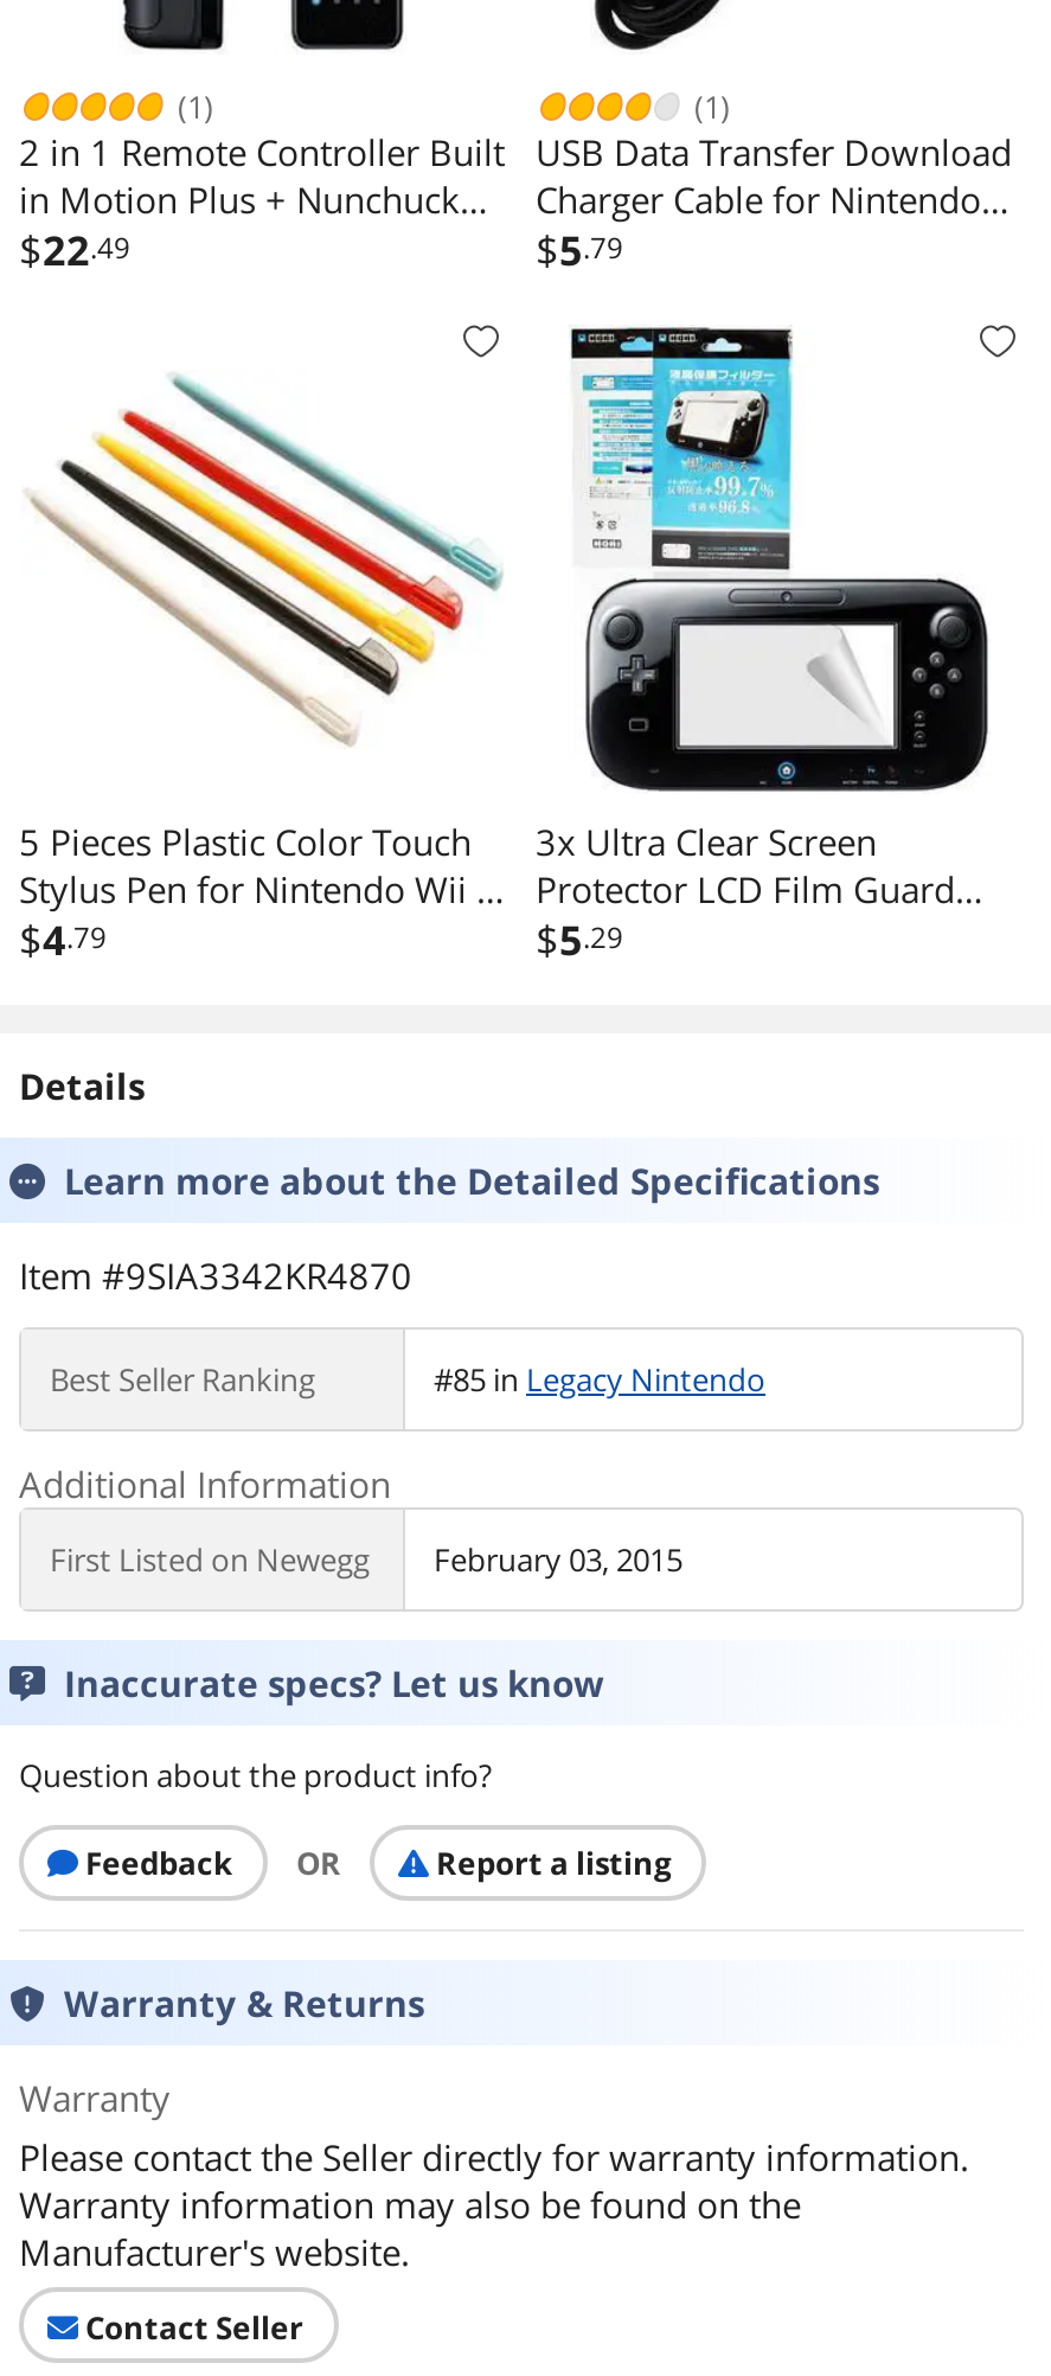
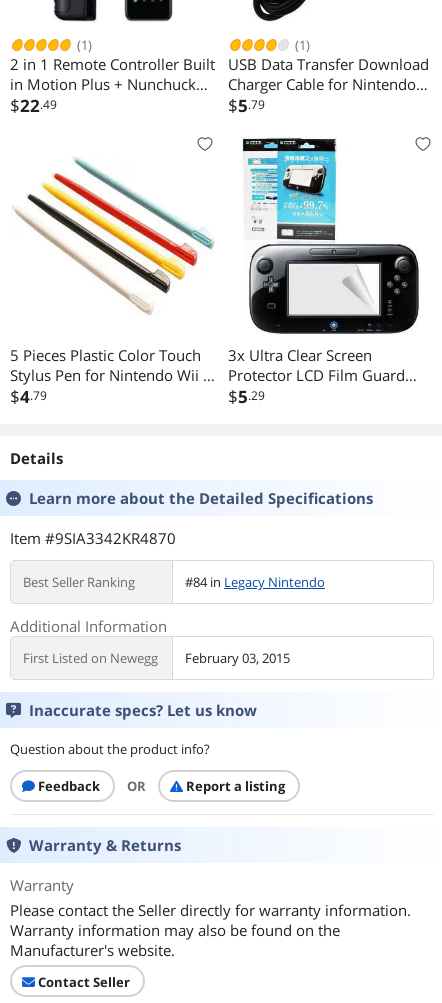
[434,1358,765,1401] #85 in Legacy Nintendo -> [185,573,325,591] #84 in Legacy Nintendo

